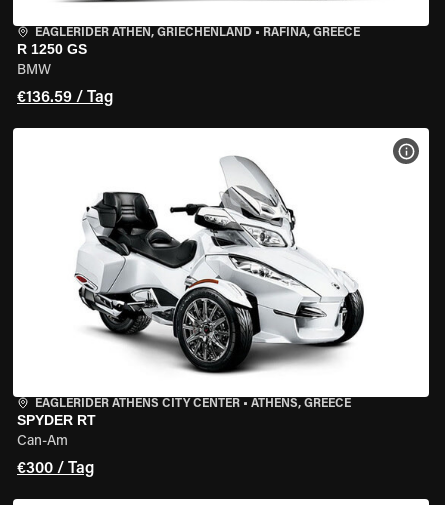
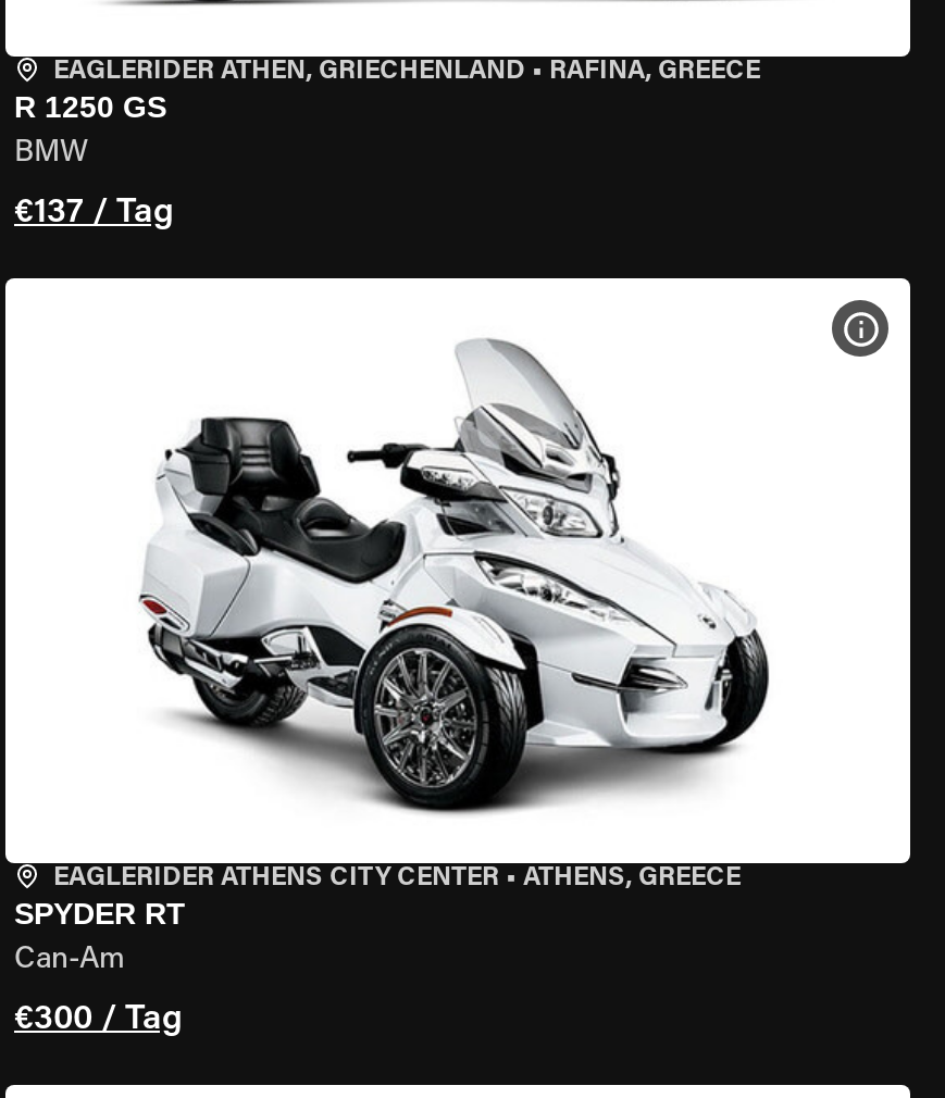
[17,90,113,106] €136.59 / Tag -> [14,196,173,230] €137 / Tag

